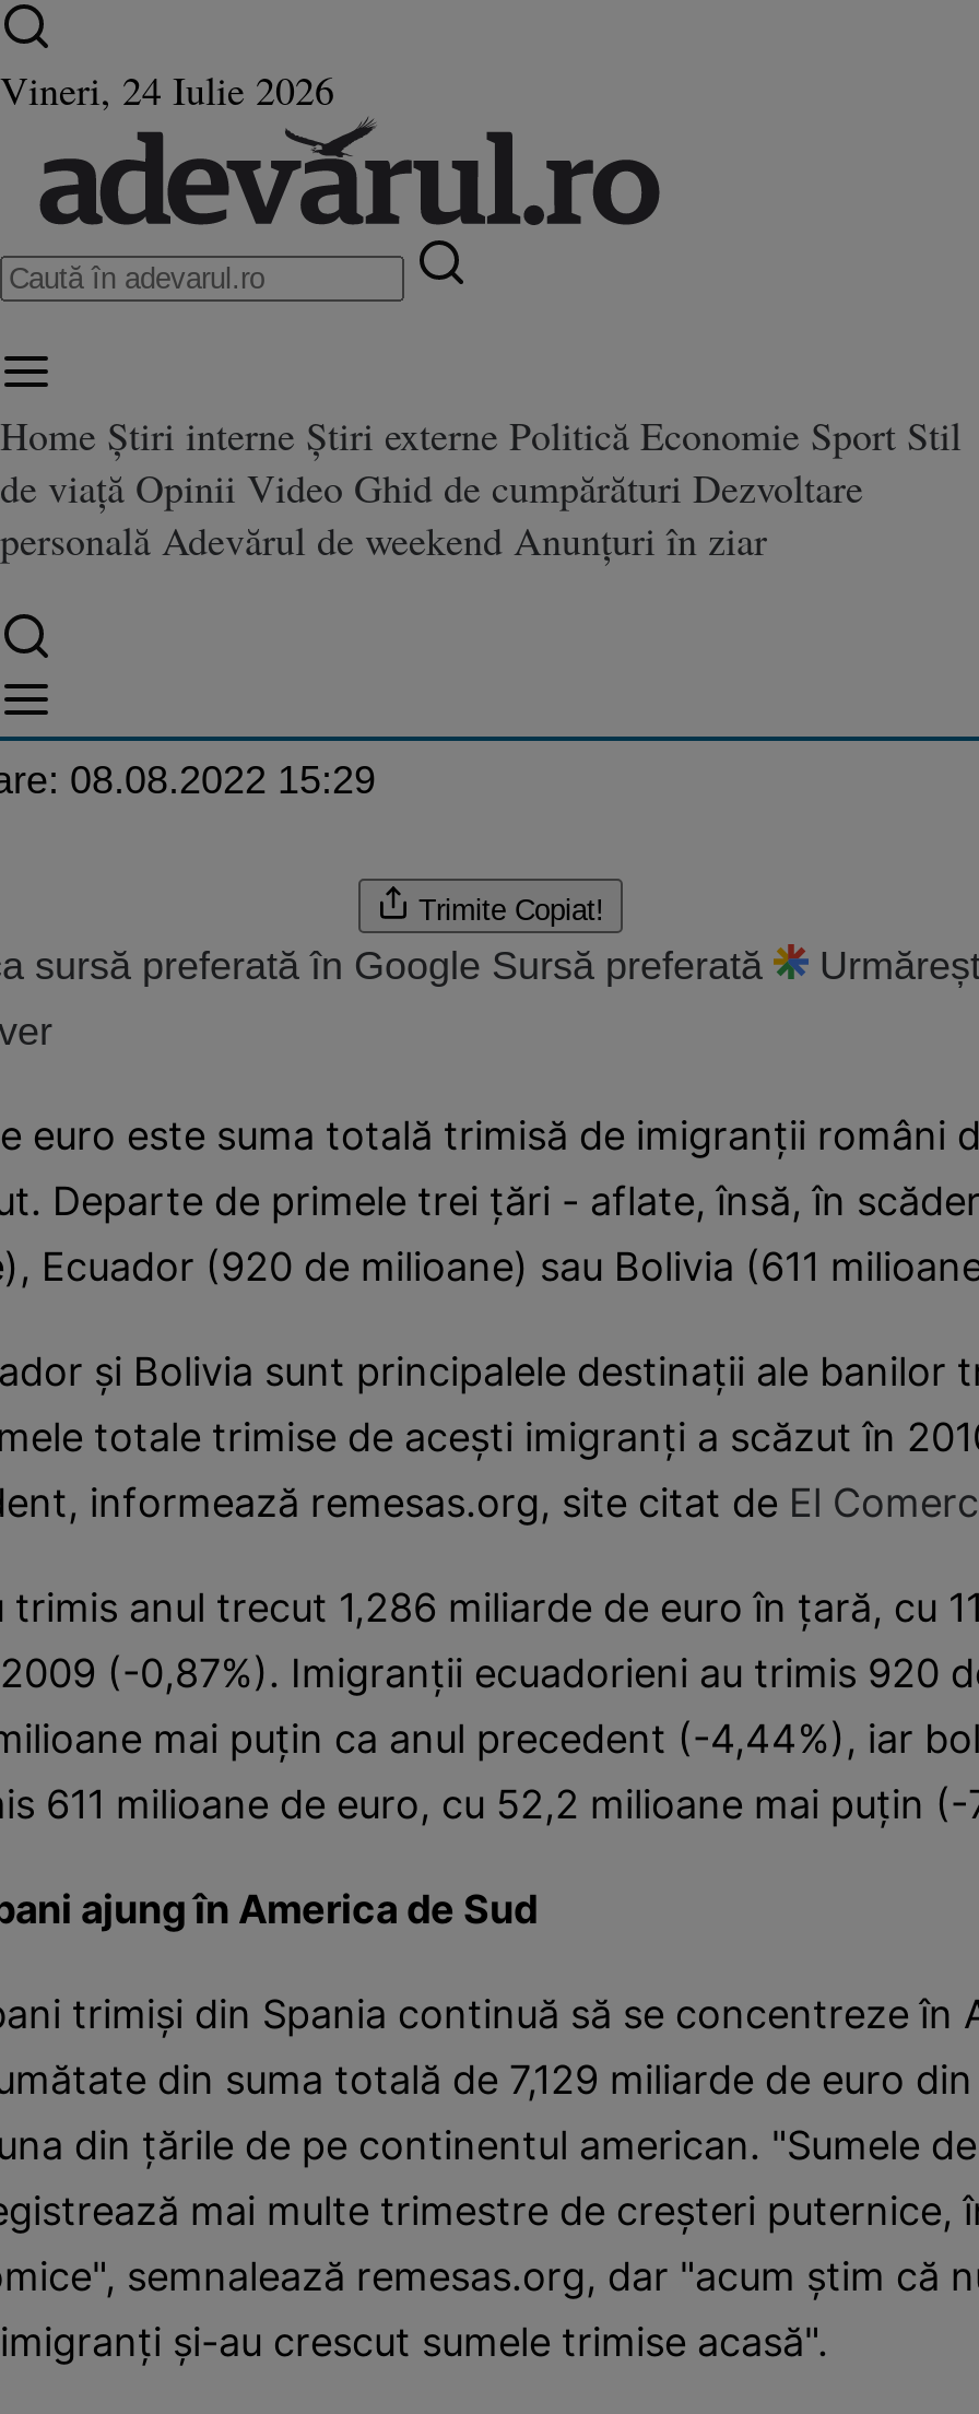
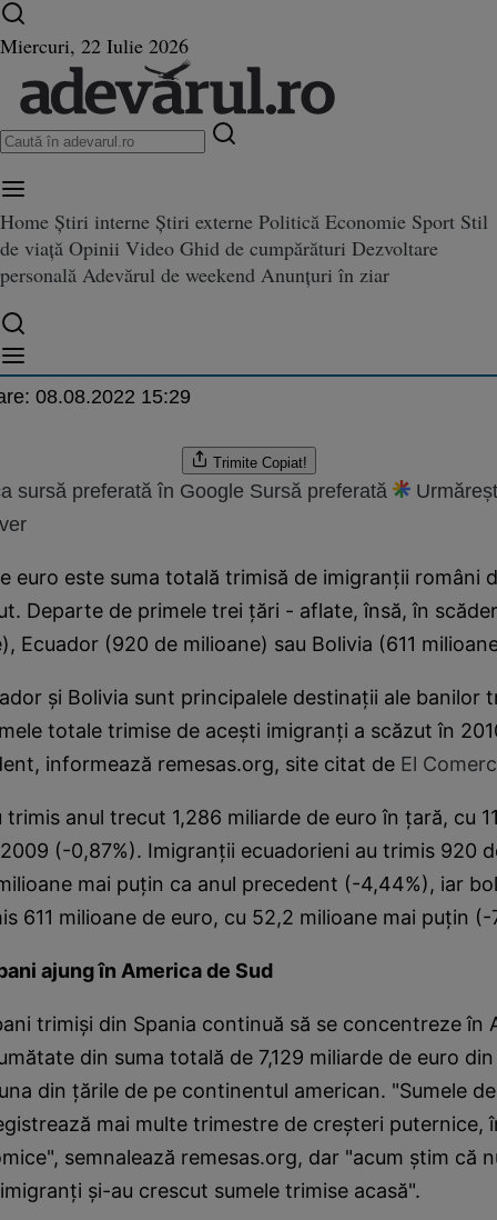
[0,63,334,116] Vineri, 24 Iulie 2026 -> [0,32,189,59] Miercuri, 22 Iulie 2026

